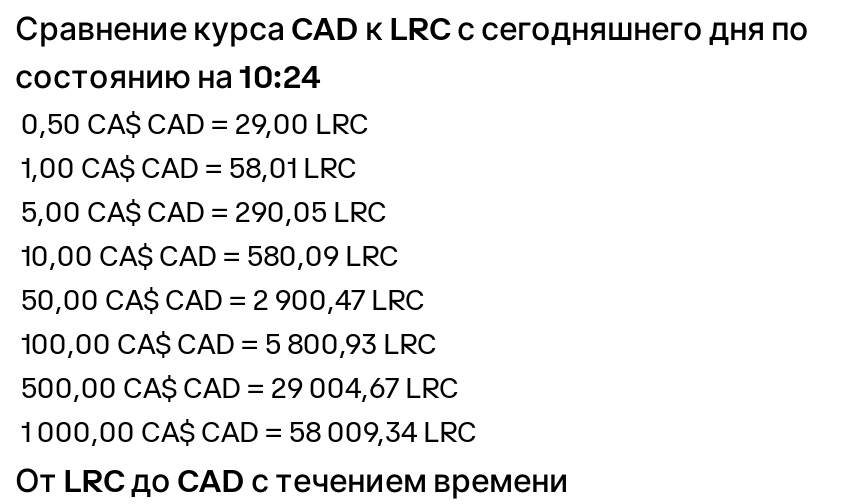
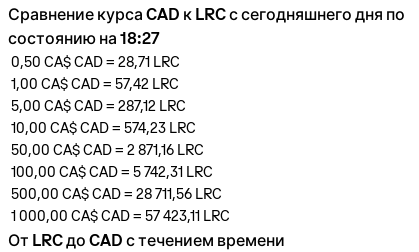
[15,55,321,95] состоянию на 10:24 -> [8,28,160,48] состоянию на 18:27
[21,105,369,141] 0,50 CA$ CAD = 29,00 LRC -> [11,53,180,71] 0,50 CA$ CAD = 28,71 LRC
[21,149,357,185] 1,00 CA$ CAD = 58,01 LRC -> [11,75,179,93] 1,00 CA$ CAD = 57,42 LRC
[21,193,387,229] 5,00 CA$ CAD = 290,05 LRC -> [11,97,186,115] 5,00 CA$ CAD = 287,12 LRC
[21,237,399,273] 10,00 CA$ CAD = 580,09 LRC -> [11,119,196,137] 10,00 CA$ CAD = 574,23 LRC
[21,281,425,317] 50,00 CA$ CAD = 2 900,47 LRC -> [11,141,204,159] 50,00 CA$ CAD = 2 871,16 LRC
[21,325,437,361] 100,00 CA$ CAD = 5 800,93 LRC -> [11,163,213,181] 100,00 CA$ CAD = 5 742,31 LRC
[21,369,459,405] 500,00 CA$ CAD = 29 004,67 LRC -> [11,185,222,203] 500,00 CA$ CAD = 28 711,56 LRC
[21,413,477,449] 1 000,00 CA$ CAD = 58 009,34 LRC -> [11,207,230,225] 1 000,00 CA$ CAD = 57 423,11 LRC

